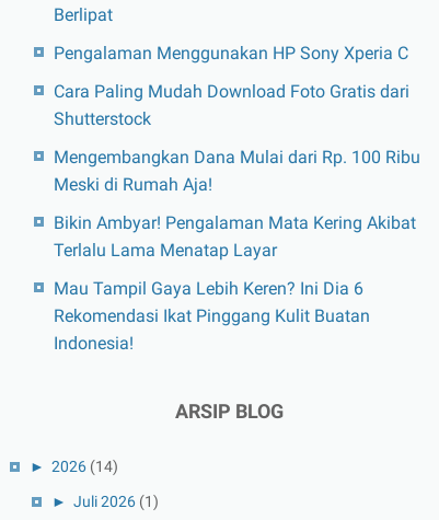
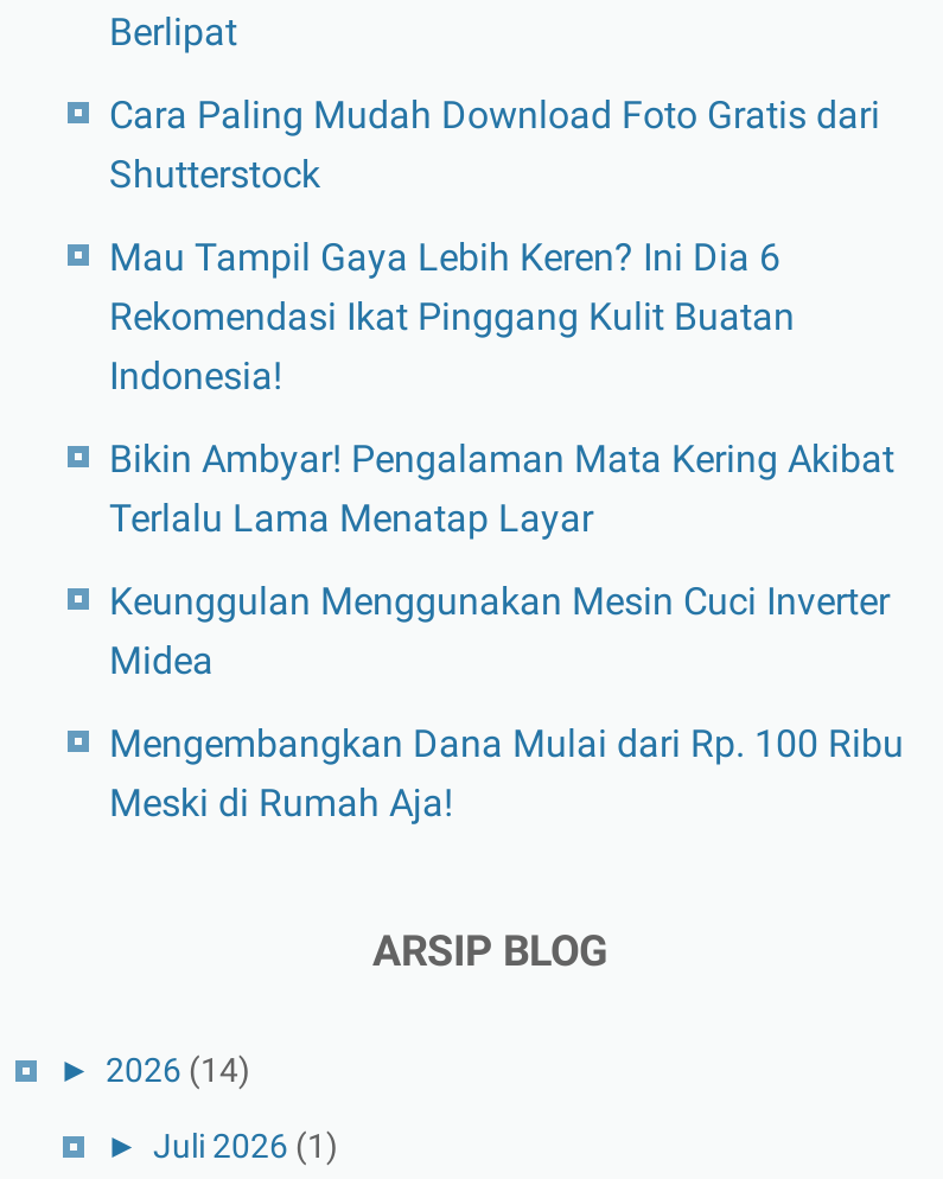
[53,43,408,64] Pengalaman Menggunakan HP Sony Xperia C -> none
moved [53,81,409,129] -> [109,93,880,197]: Cara Paling Mudah Download Foto Gratis dari | Shutterstock
moved [53,147,420,261] -> [109,437,904,826]: Mengembangkan Dana Mulai dari Rp. 100 Ribu | Meski di Rumah Aja! | Bikin Ambyar! Pengalaman Mata Kering Akibat | Terlalu Lama Menatap Layar
moved [53,278,369,354] -> [109,235,795,399]: Mau Tampil Gaya Lebih Keren? Ini Dia 6 | Rekomendasi Ikat Pinggang Kulit Buatan | Indonesia!
none -> [109,579,890,684] Keunggulan Menggunakan Mesin Cuci Inverter | Midea

